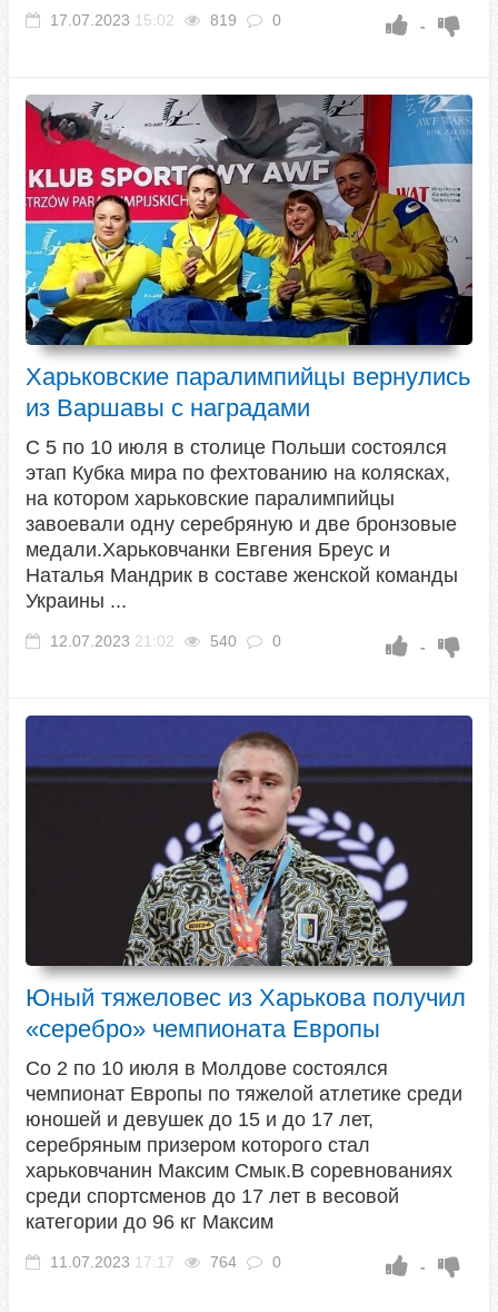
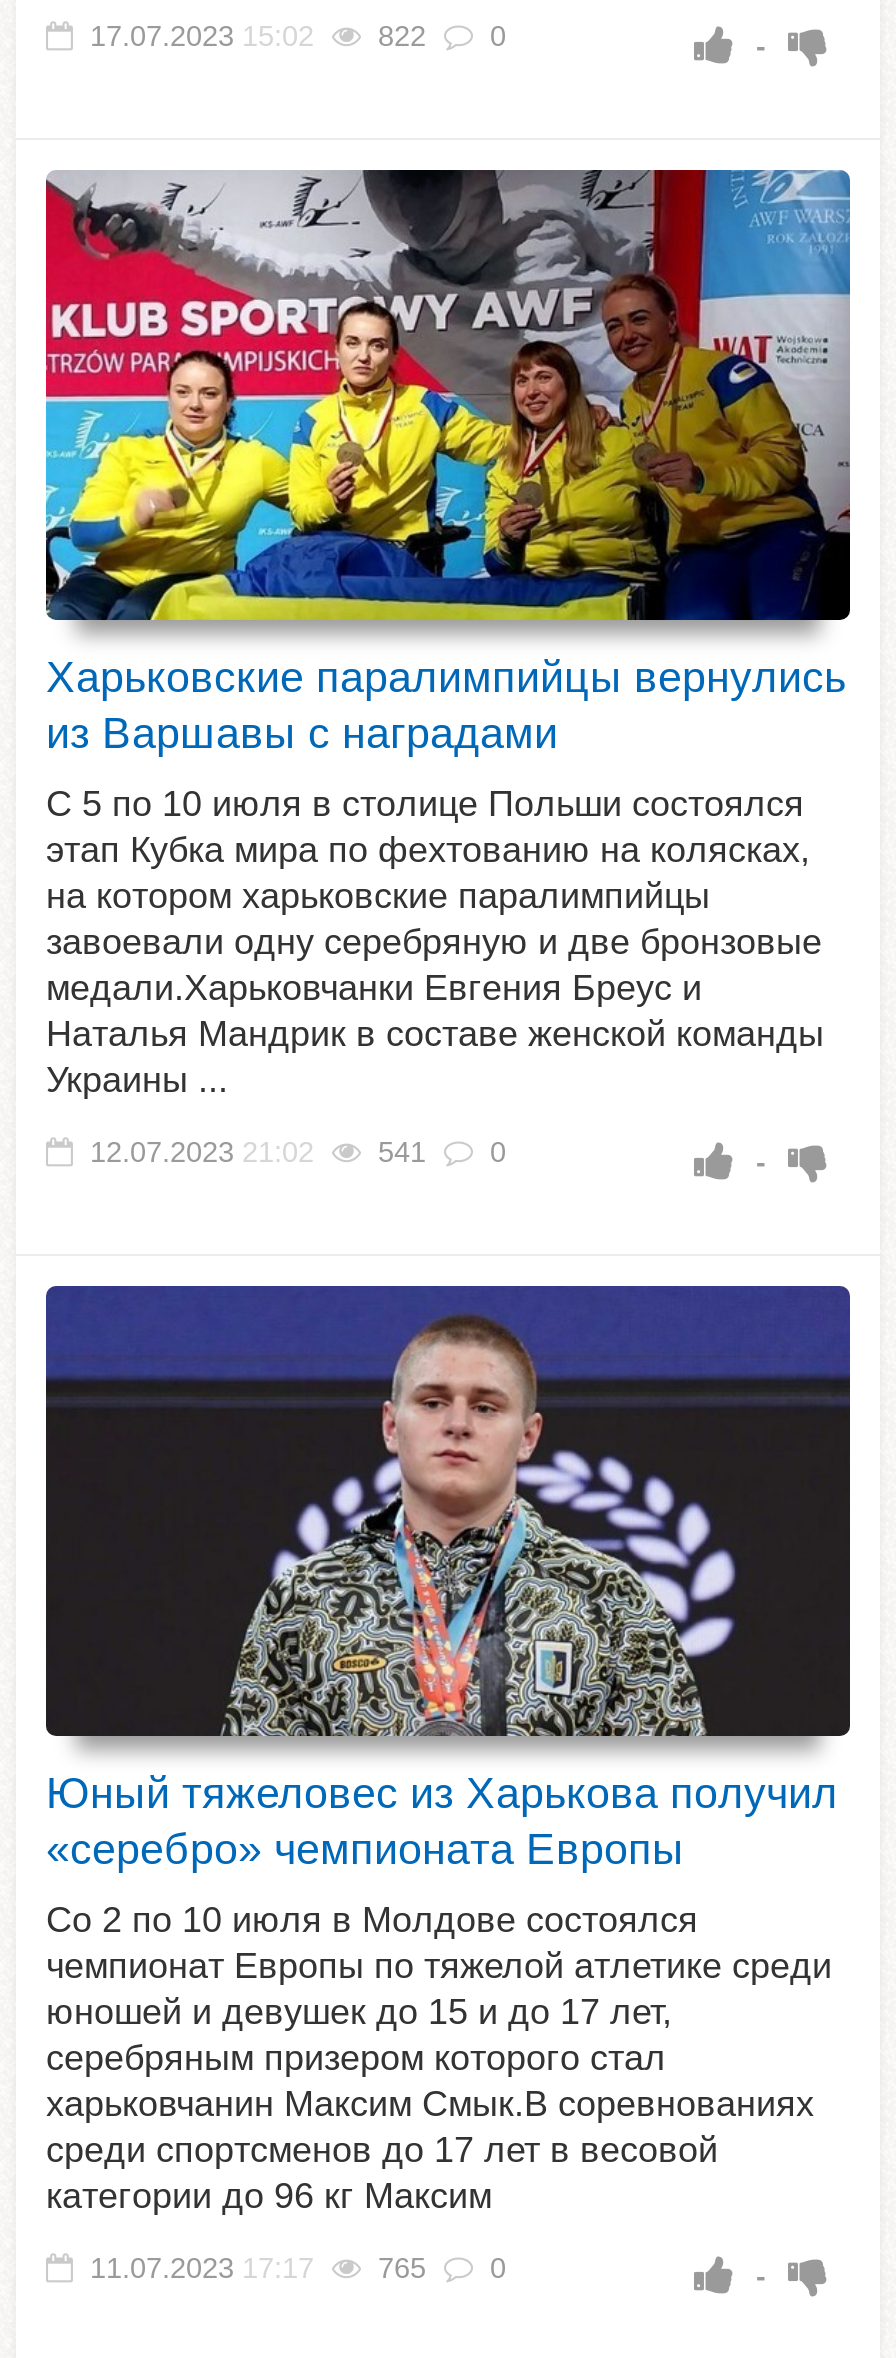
[50,11,281,29] 17.07.2023 15:02 819 0 -> [90,21,506,53] 17.07.2023 15:02 822 0
[50,632,281,650] 12.07.2023 21:02 540 0 -> [90,1136,506,1168] 12.07.2023 21:02 541 0
[50,1253,281,1271] 11.07.2023 17:17 764 0 -> [90,2252,506,2284] 11.07.2023 17:17 765 0

